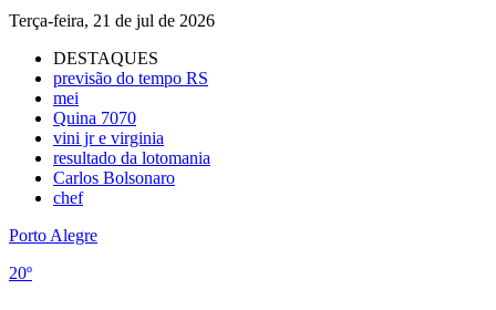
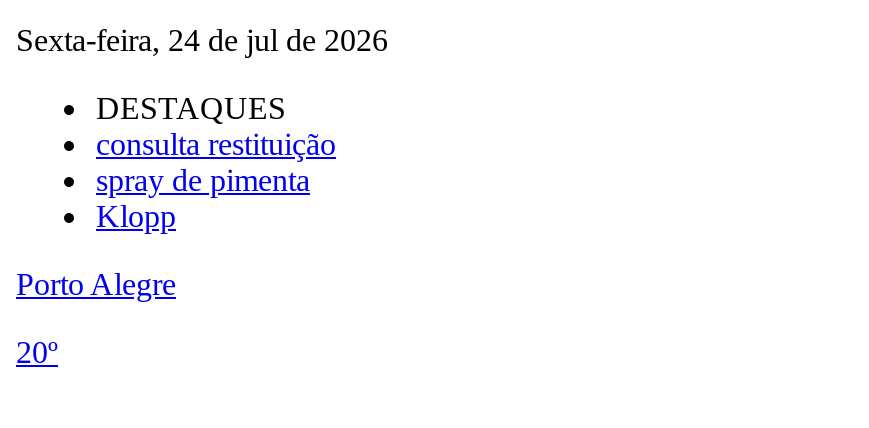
[9,11,215,30] Terça-feira, 21 de jul de 2026 -> [16,23,388,57] Sexta-feira, 24 de jul de 2026
[53,69,210,207] previsão do tempo RS | mei | Quina 7070 | vini jr e virginia | resultado da lotomania | Carlos Bolsonaro | chef -> [96,127,336,233] consulta restituição | spray de pimenta | Klopp

